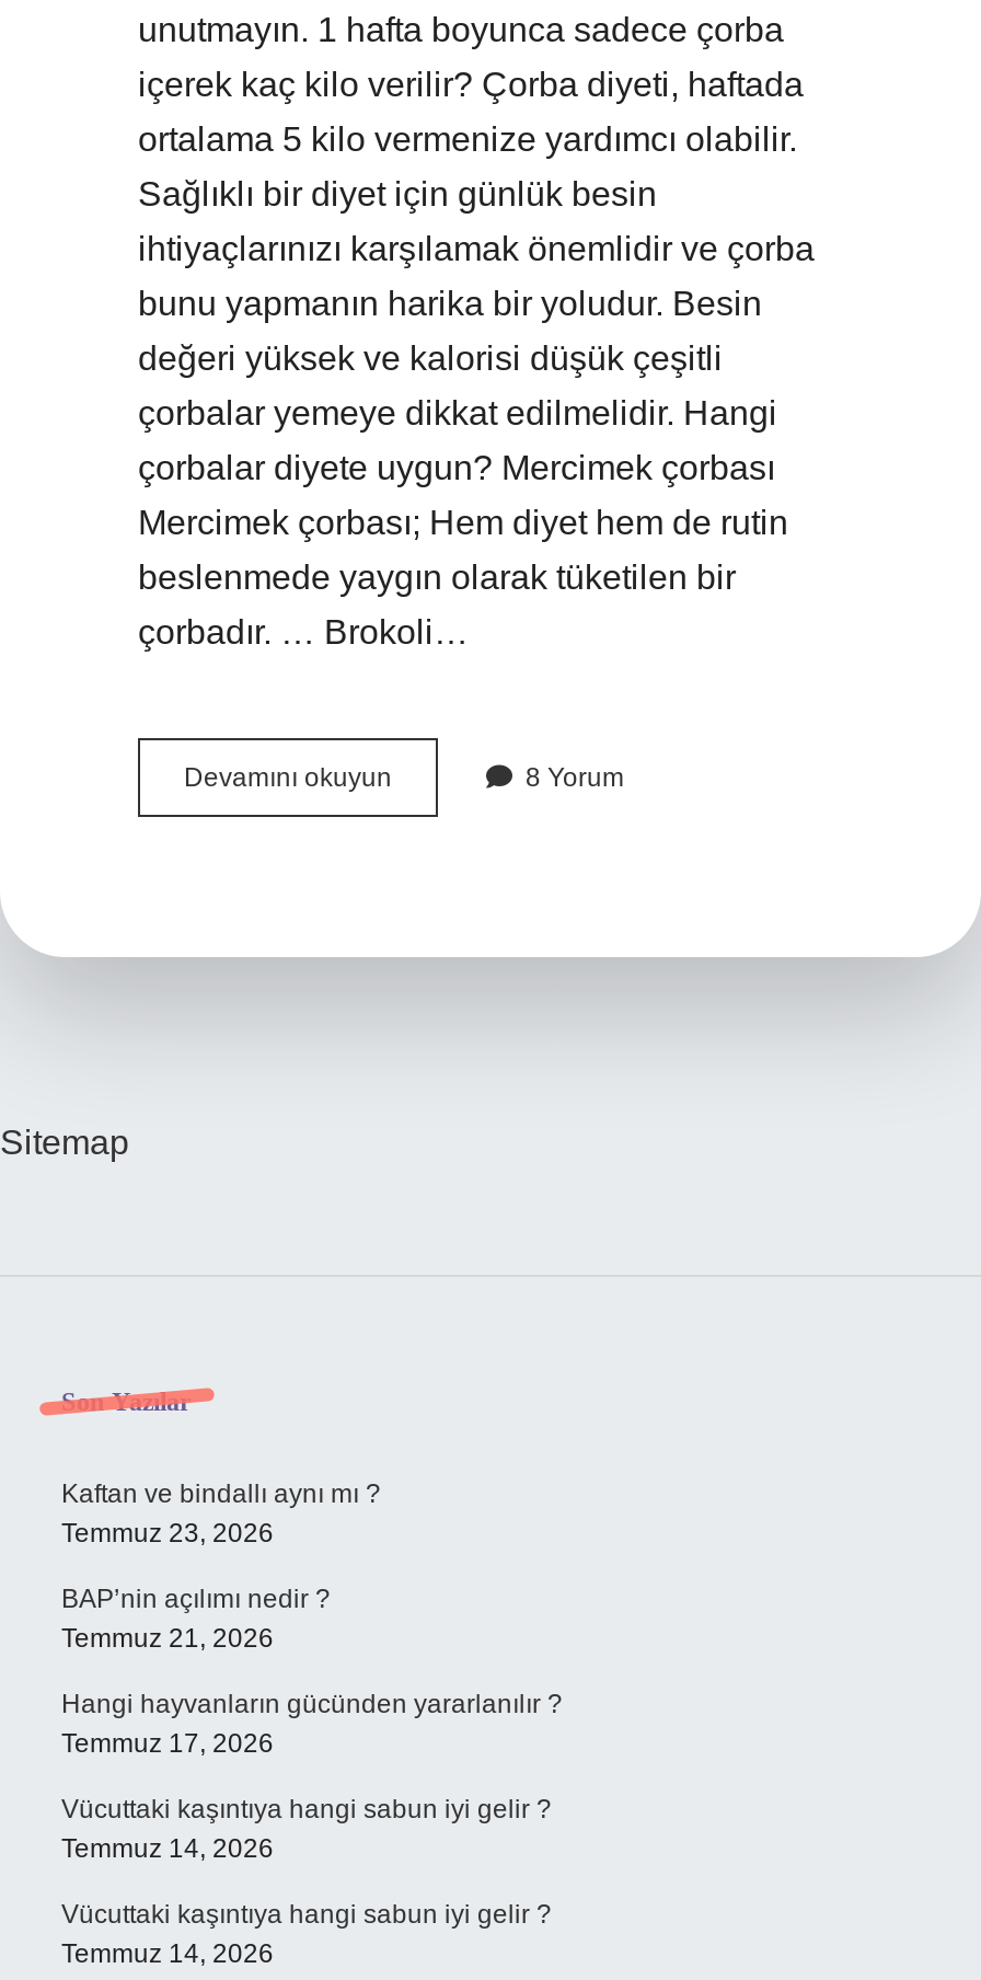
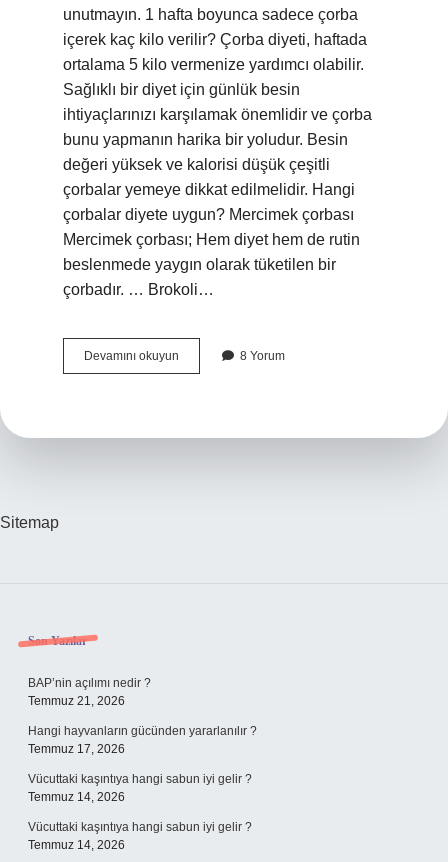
[61,1478,381,1549] Kaftan ve bindallı aynı mı ? | Temmuz 23, 2026 -> none

